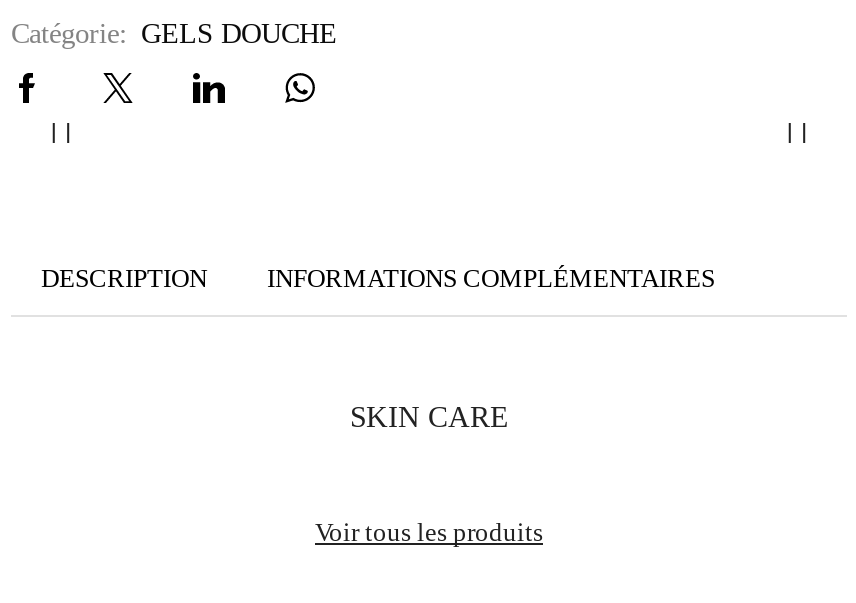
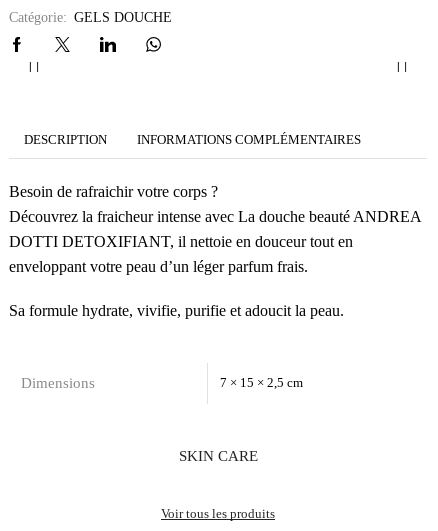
none -> [9,183,421,319] Besoin de rafraichir votre corps ? | Découvrez la fraicheur intense avec La douche beauté ANDREA | DOTTI DETOXIFIANT, il nettoie en douceur tout en | enveloppant votre peau d’un léger parfum frais. | Sa formule hydrate, vivifie, purifie et adoucit la peau.
none -> [21,375,303,391] Dimensions | 7 × 15 × 2,5 cm

